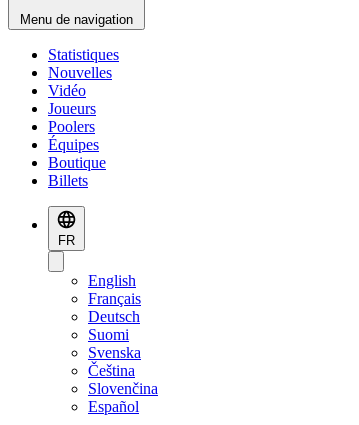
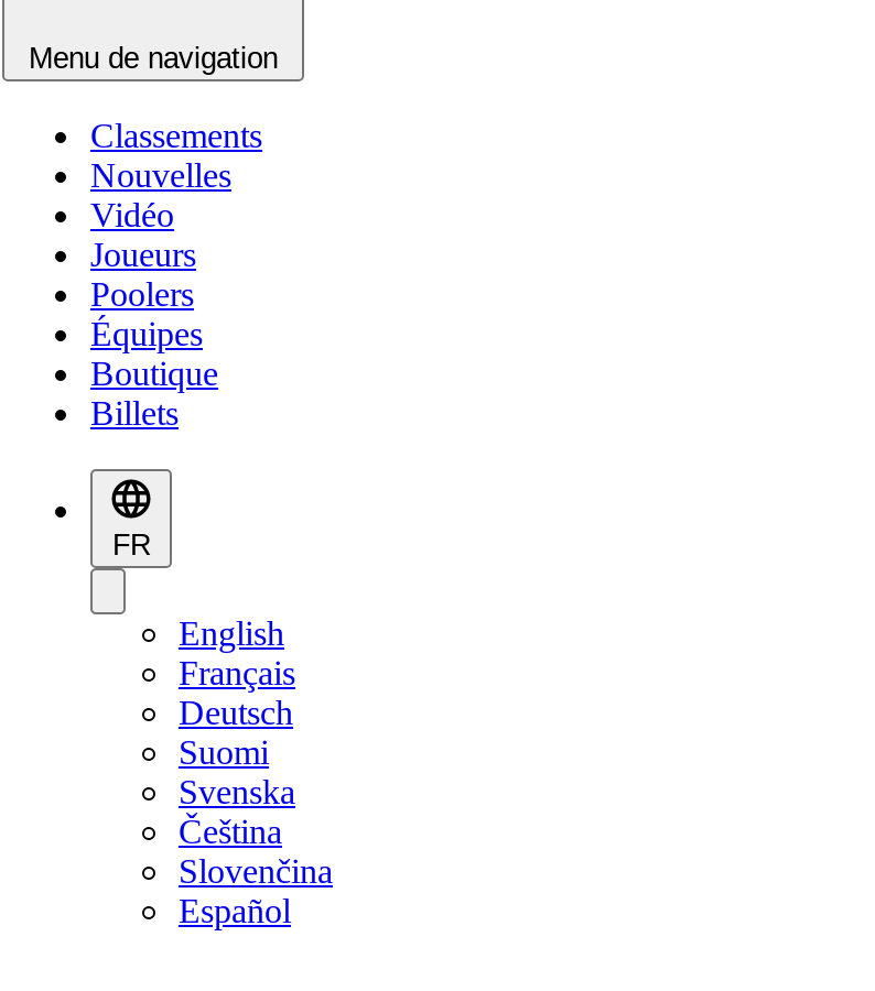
[48,46,119,63] Statistiques -> [90,117,262,154] Classements

